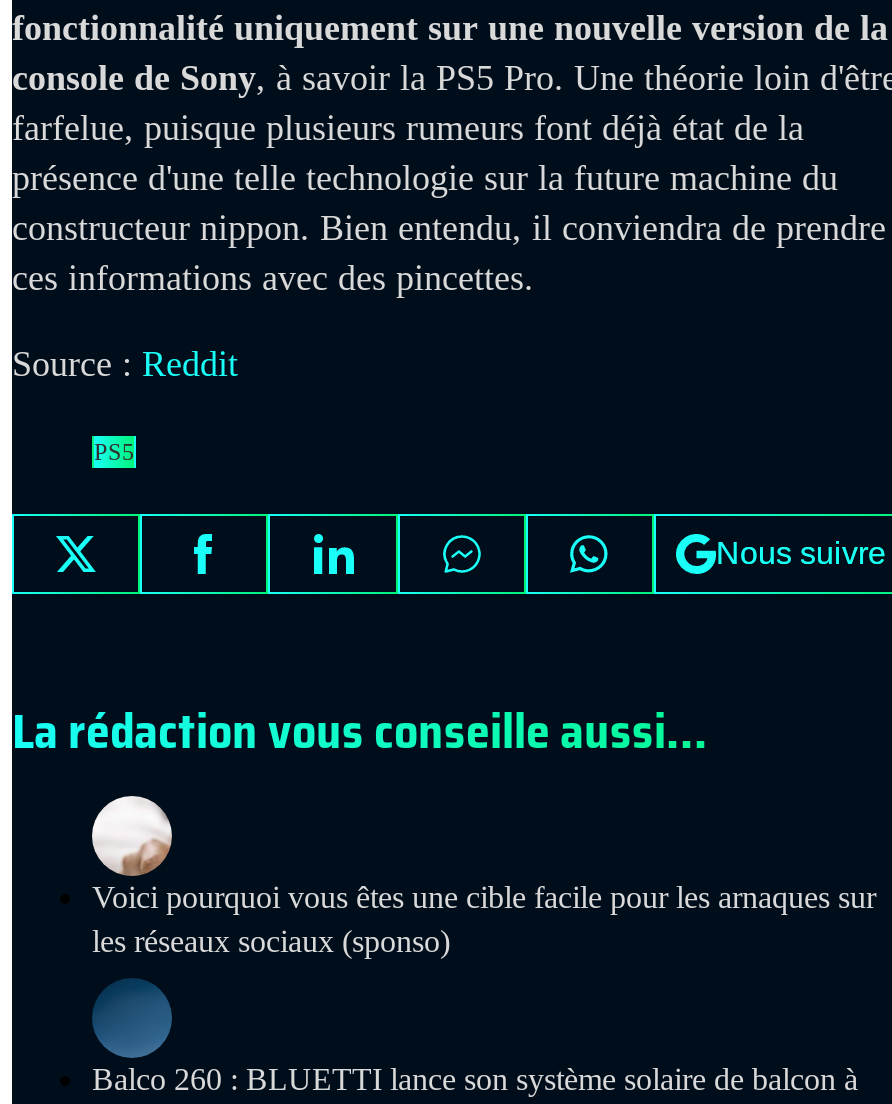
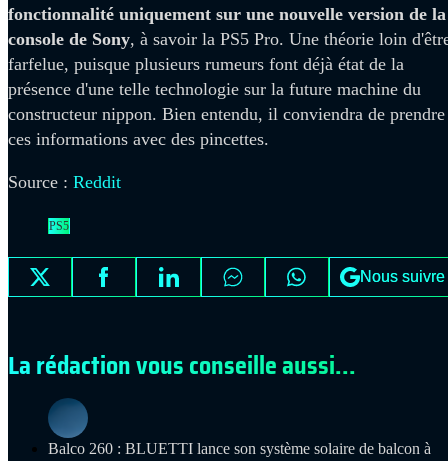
[90,794,876,958] [image] | Voici pourquoi vous êtes une cible facile pour les arnaques sur | les réseaux sociaux (sponso) -> none

